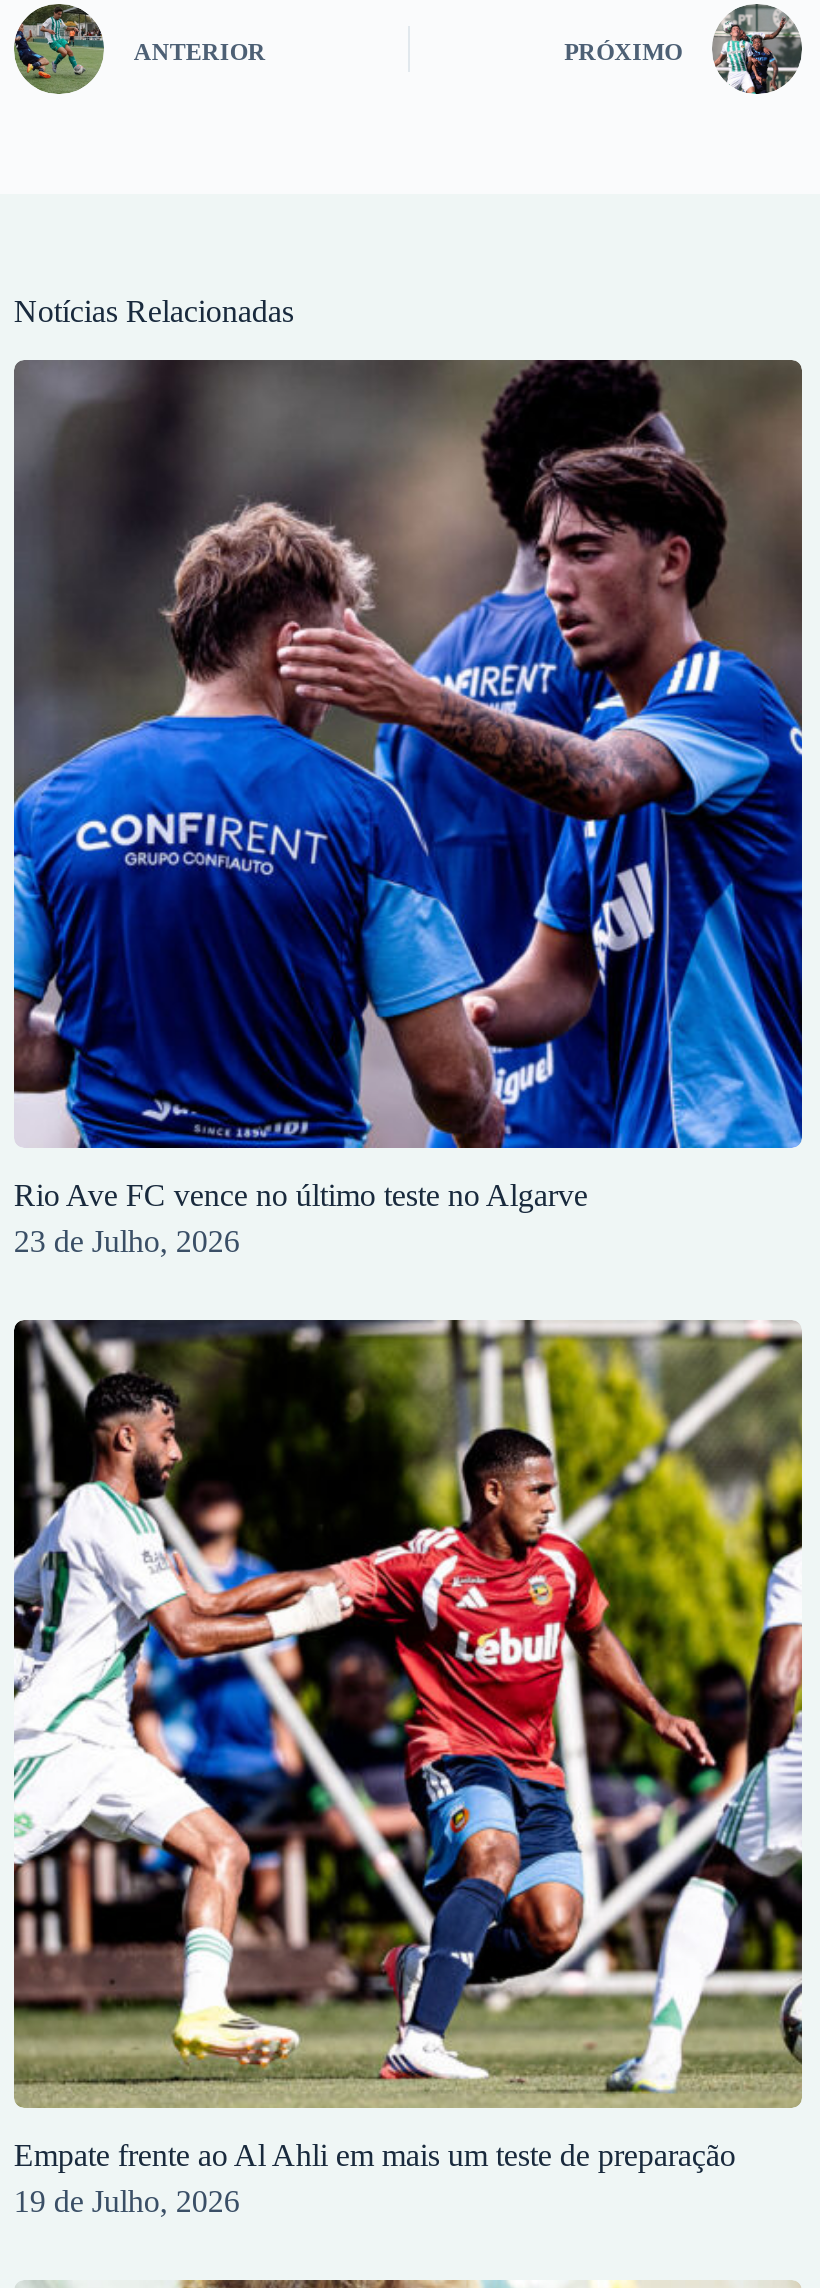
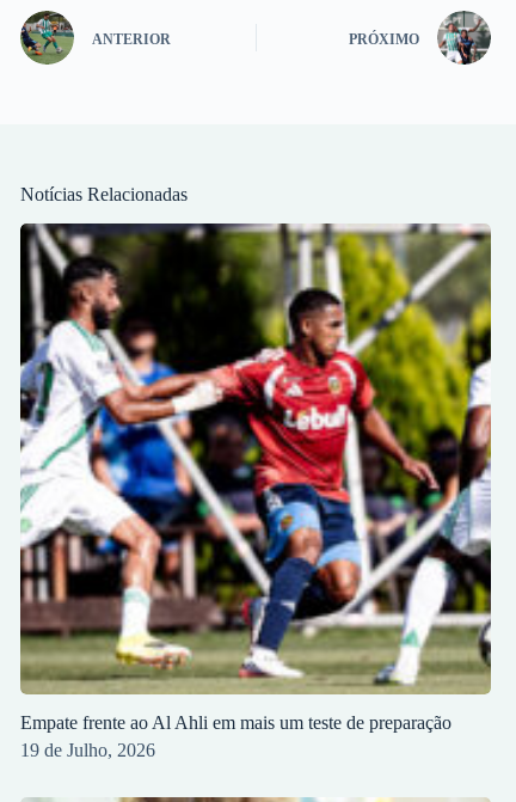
[12,358,804,1258] [image] | Rio Ave FC vence no último teste no Algarve | 23 de Julho, 2026 -> none

